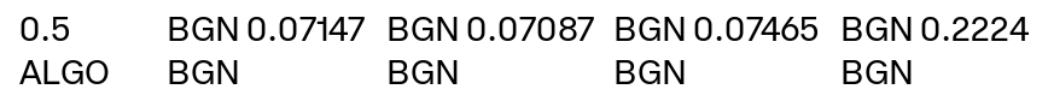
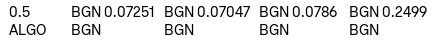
[167,8,365,51] BGN 0.07147 -> [71,3,154,21] BGN 0.07251
[386,8,594,51] BGN 0.07087 -> [164,3,250,21] BGN 0.07047
[613,8,819,51] BGN 0.07465 -> [259,3,337,21] BGN 0.0786
[840,8,1029,51] BGN 0.2224 -> [349,3,427,21] BGN 0.2499

